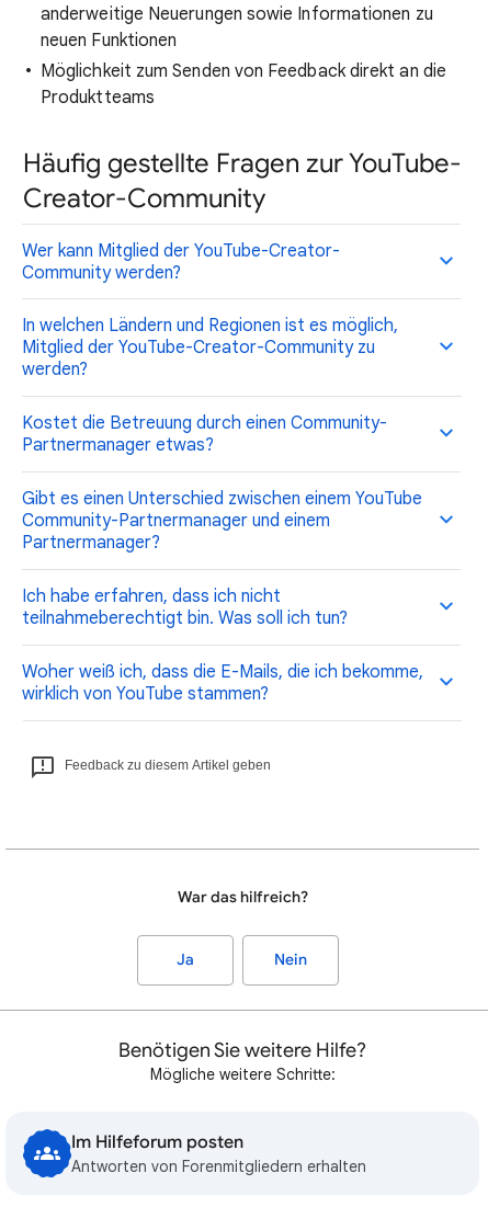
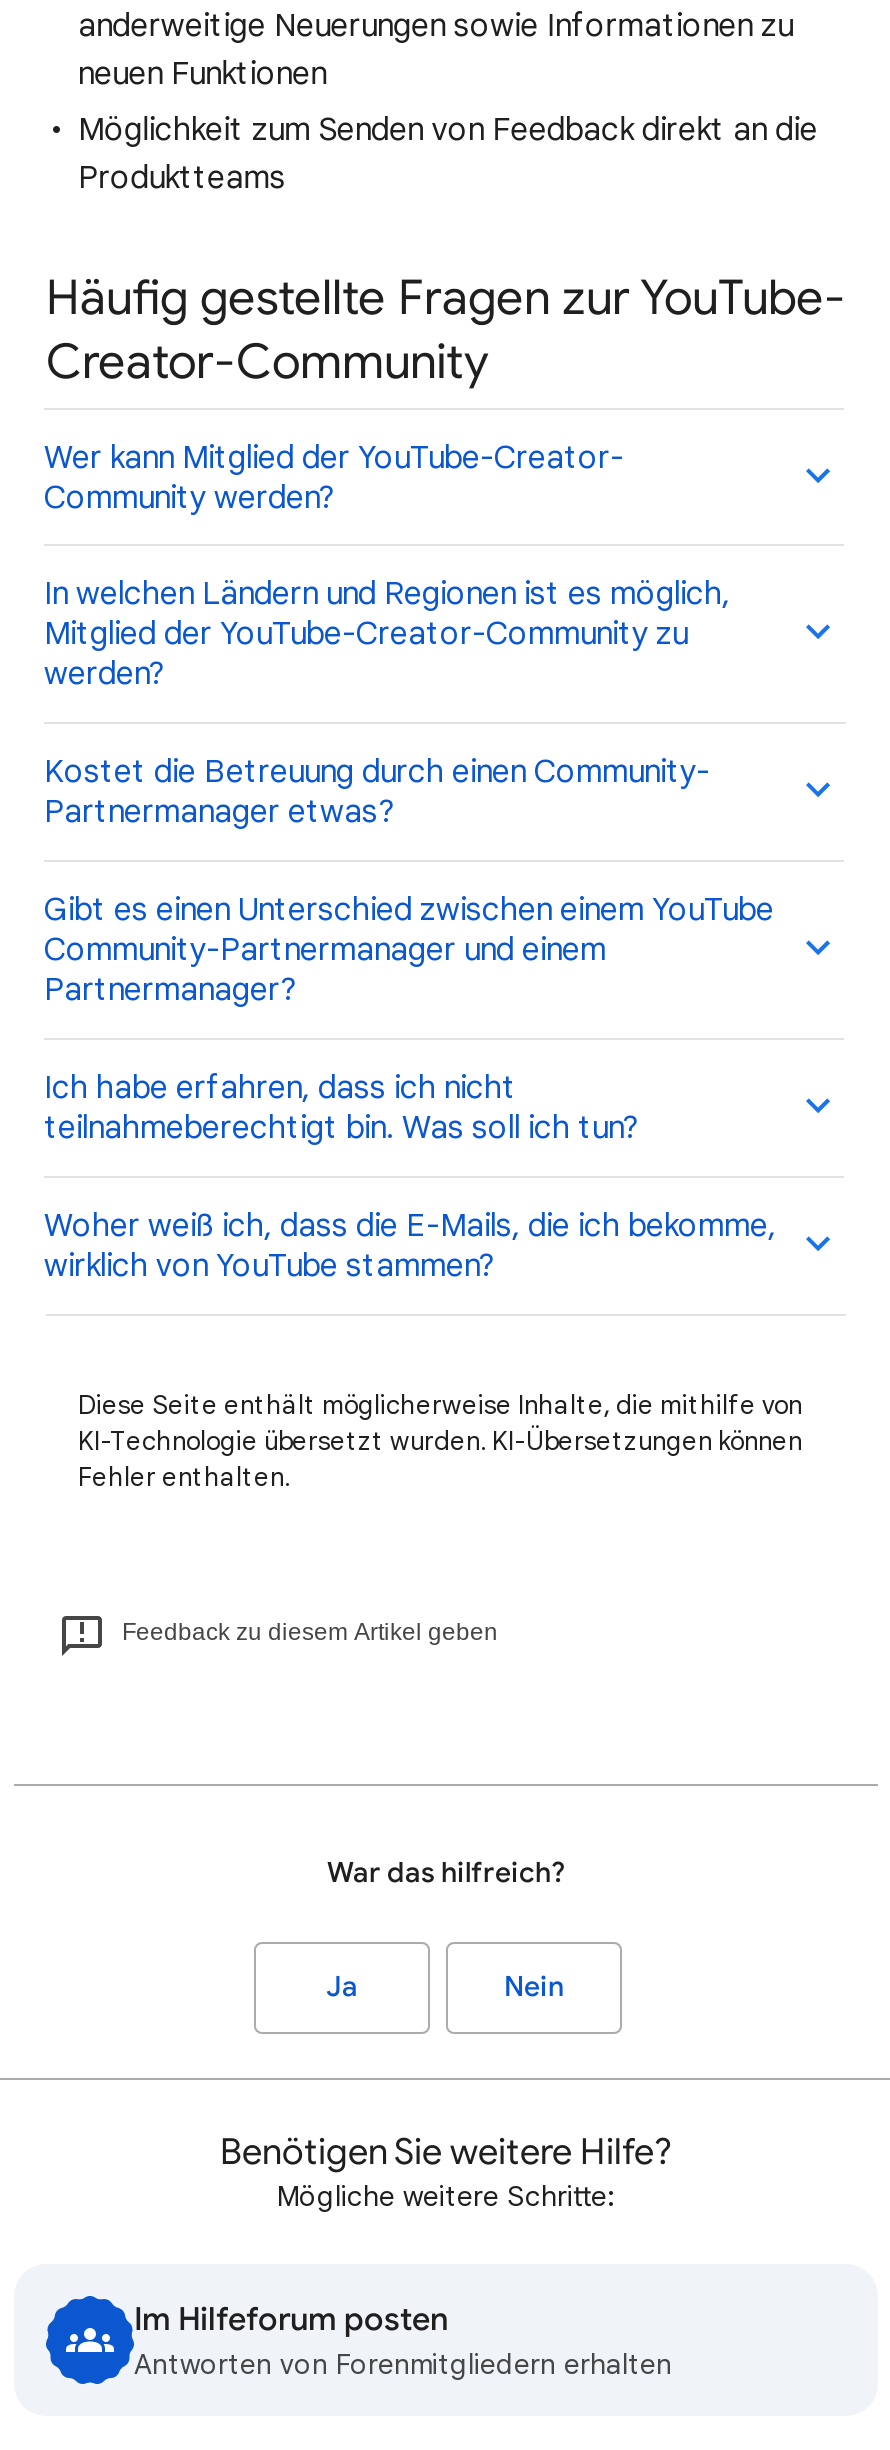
none -> [78,1388,802,1494] Diese Seite enthält möglicherweise Inhalte, die mithilfe von | KI-Technologie übersetzt wurden. KI-Übersetzungen können | Fehler enthalten.

